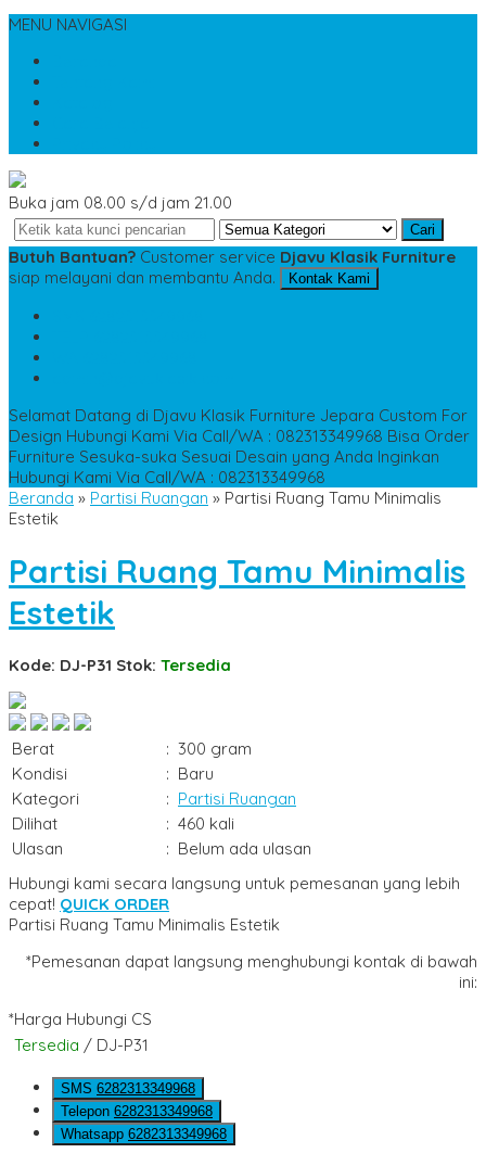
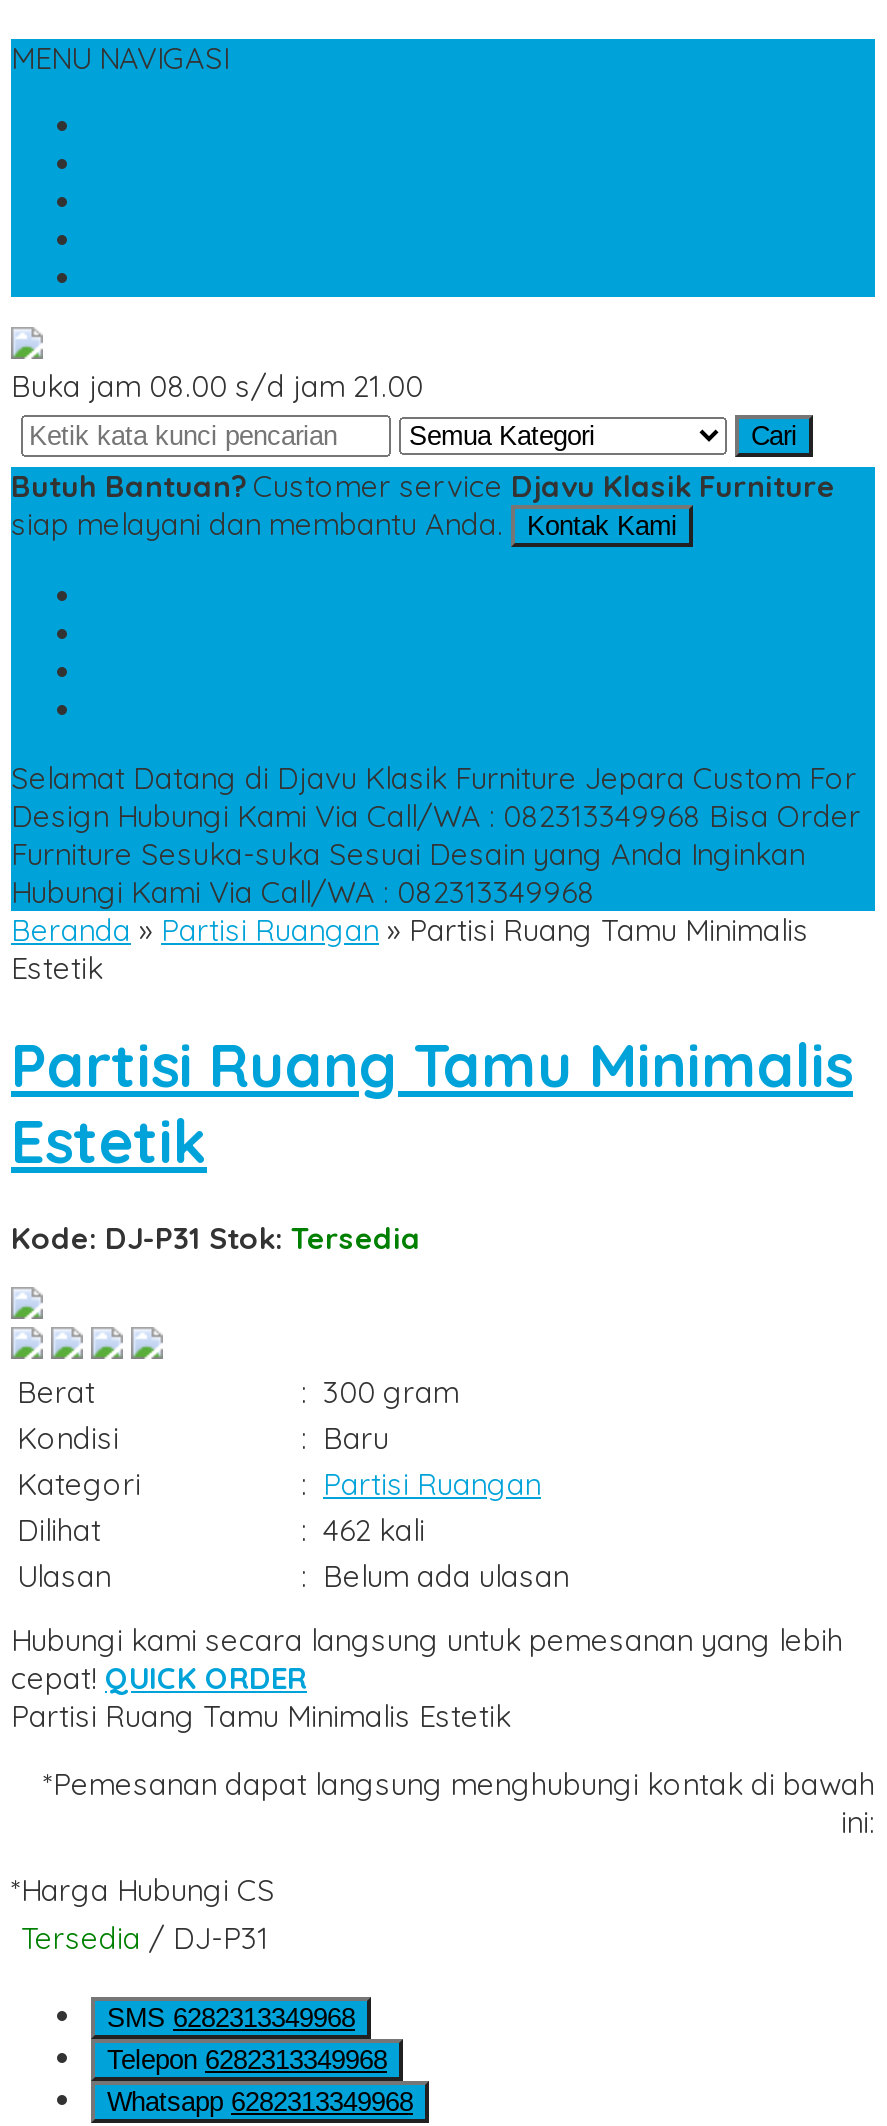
[166,813,234,834] : 460 kali -> [301,1511,425,1549] : 462 kali

